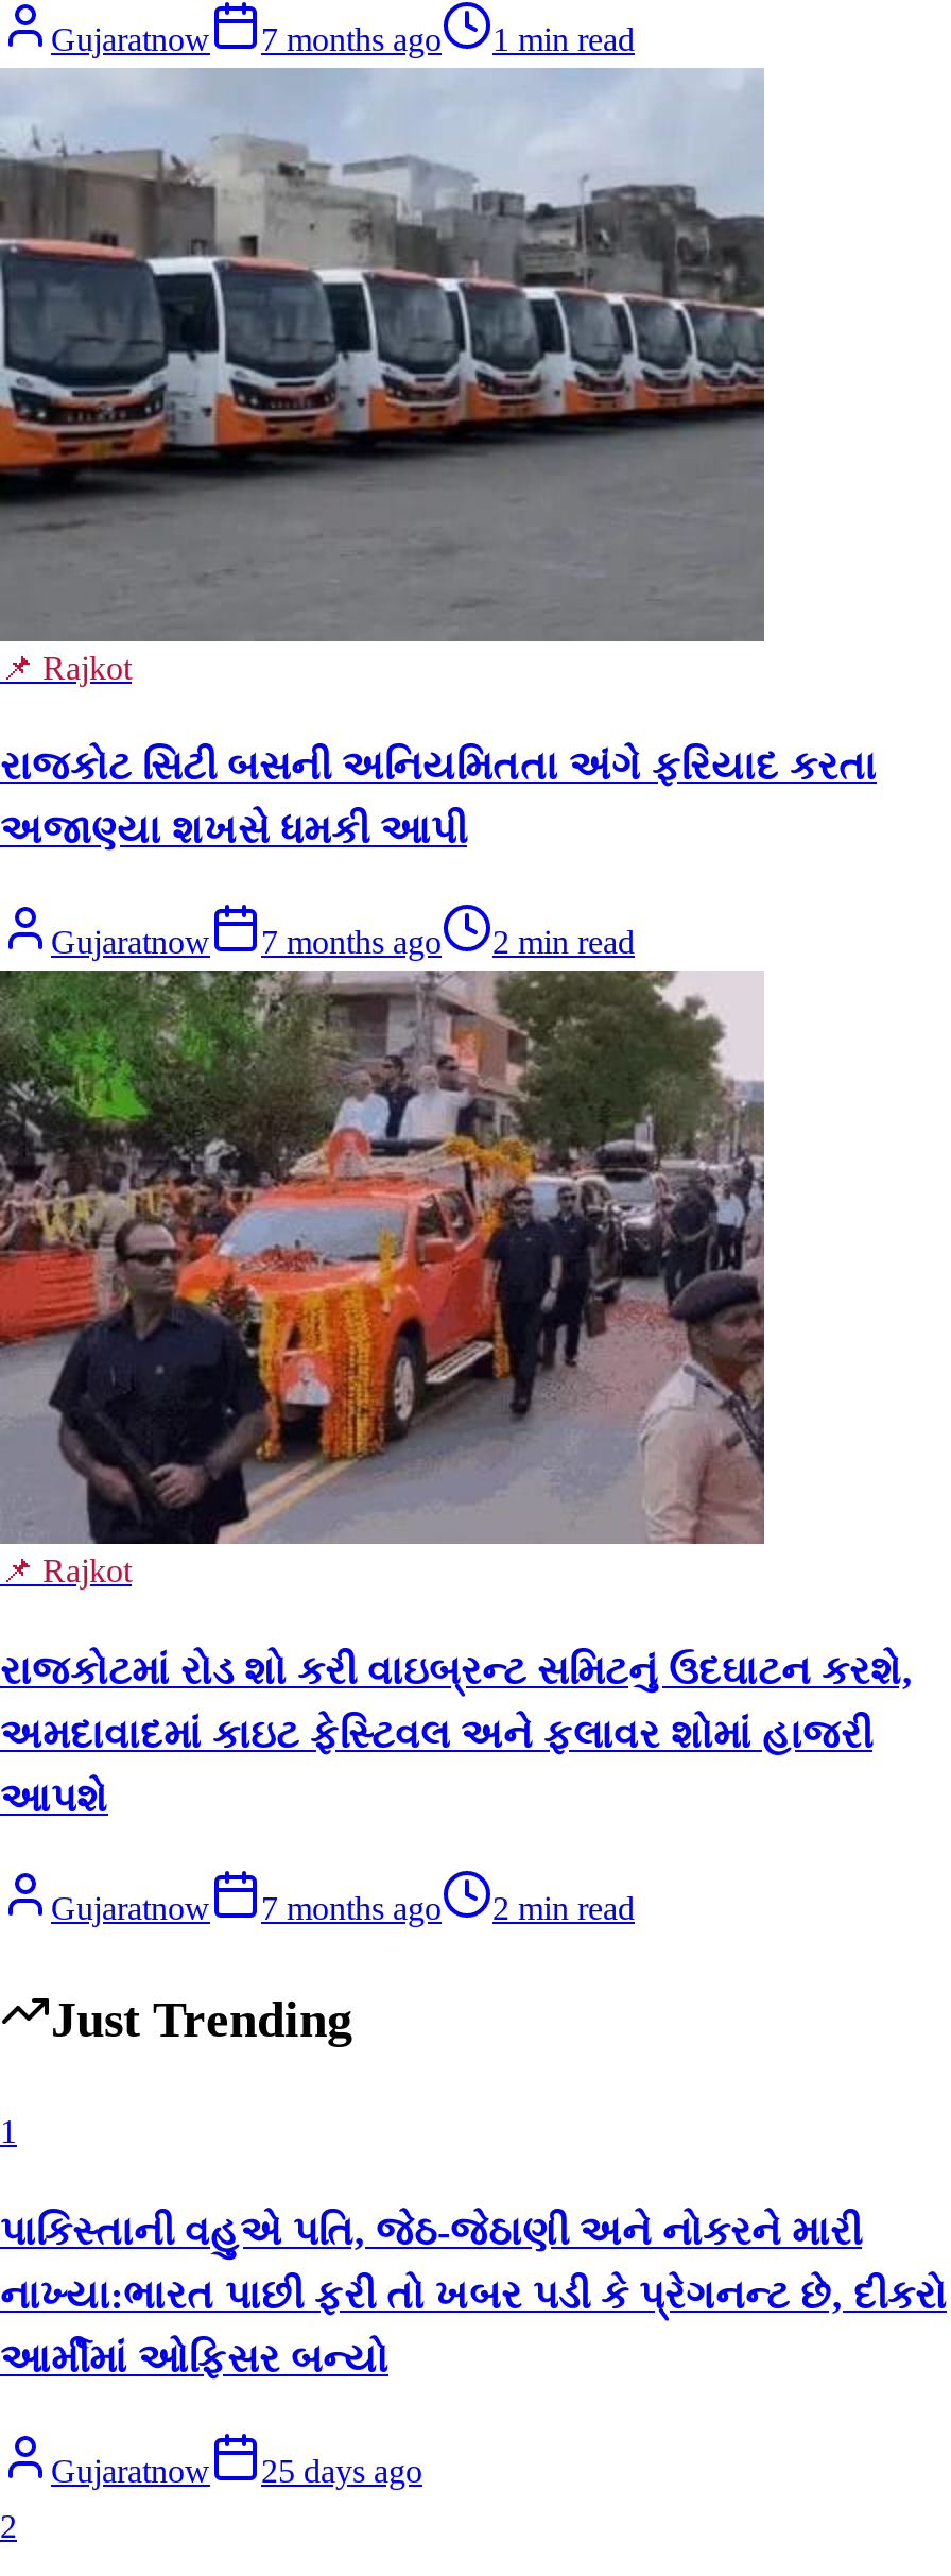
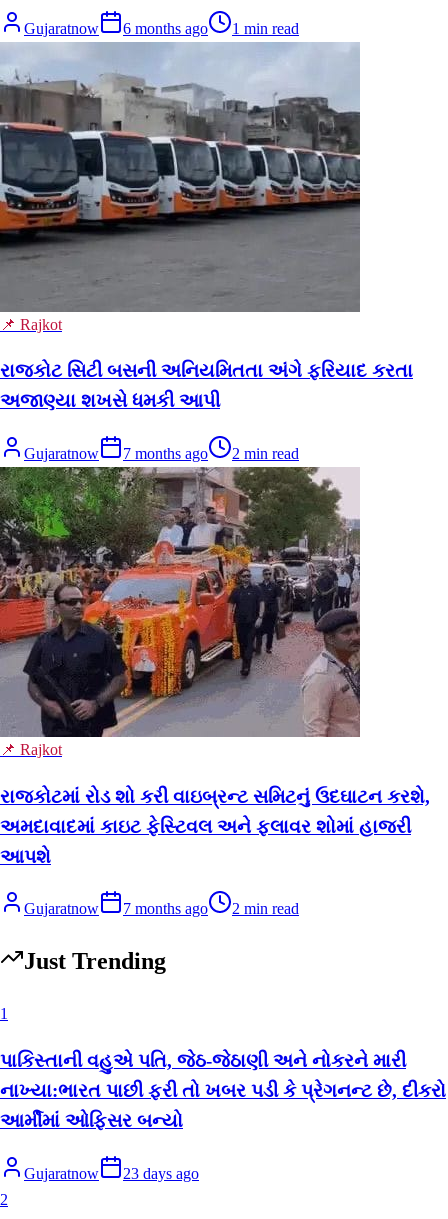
[51,20,635,56] Gujaratnow 7 months ago 1 min read -> [24,19,299,36] Gujaratnow 6 months ago 1 min read
[51,2452,422,2488] Gujaratnow 25 days ago -> [24,1165,199,1182] Gujaratnow 23 days ago

